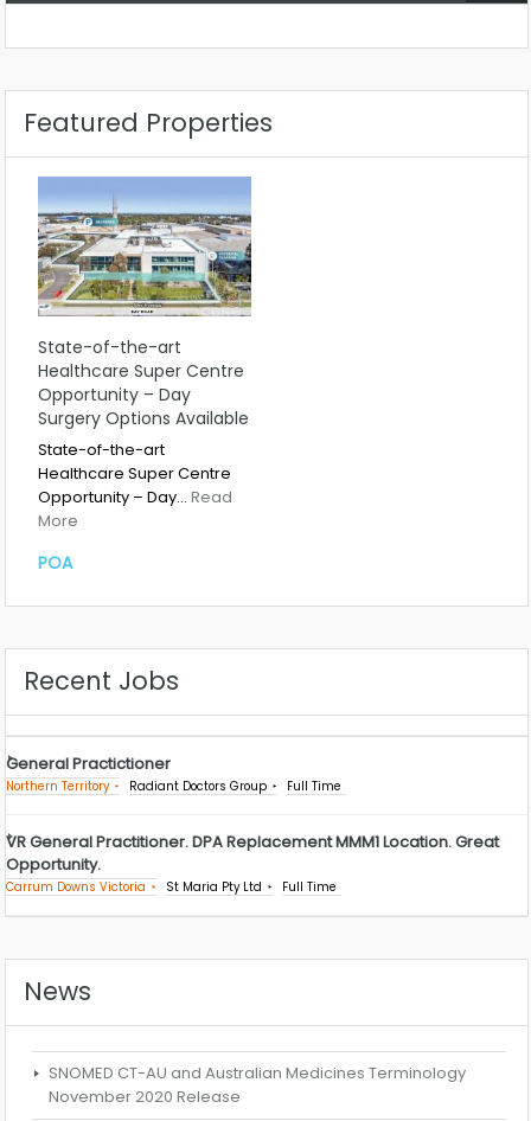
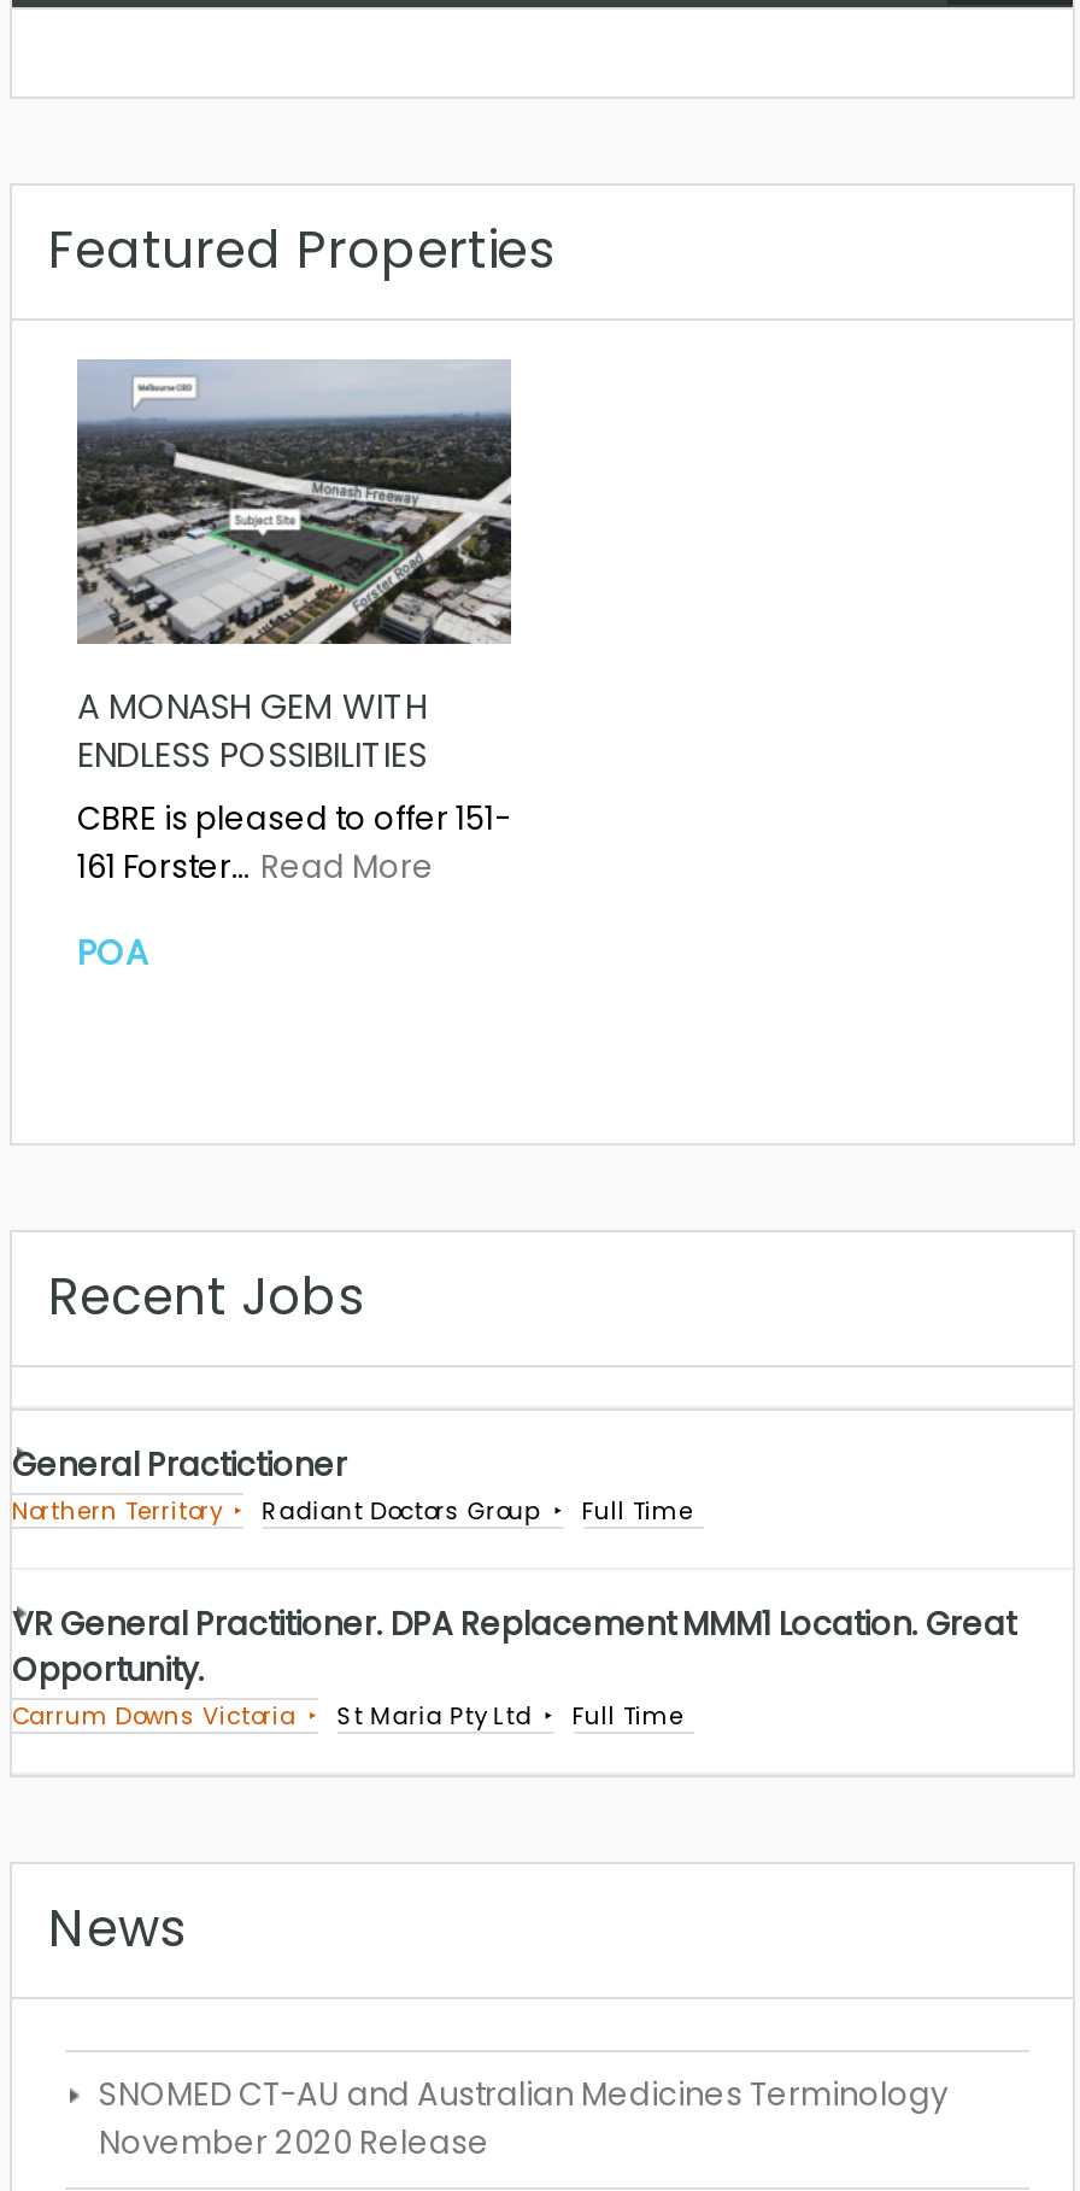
[37,177,252,318] [image] -> [77,362,513,521] [image]
[38,335,249,532] State-of-the-art | Healthcare Super Centre | Opportunity – Day | Surgery Options Available | State-of-the-art | Healthcare Super Centre | Opportunity – Day… Read | More -> [77,683,511,890] A MONASH GEM WITH | ENDLESS POSSIBILITIES | CBRE is pleased to offer 151- | 161 Forster… Read More
moved [38,551,72,575] -> [77,929,147,977]: POA

